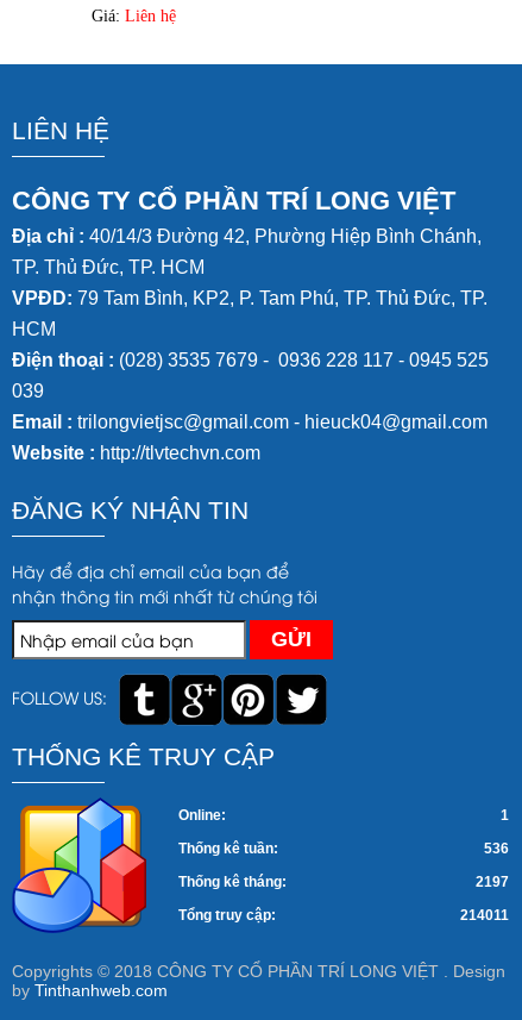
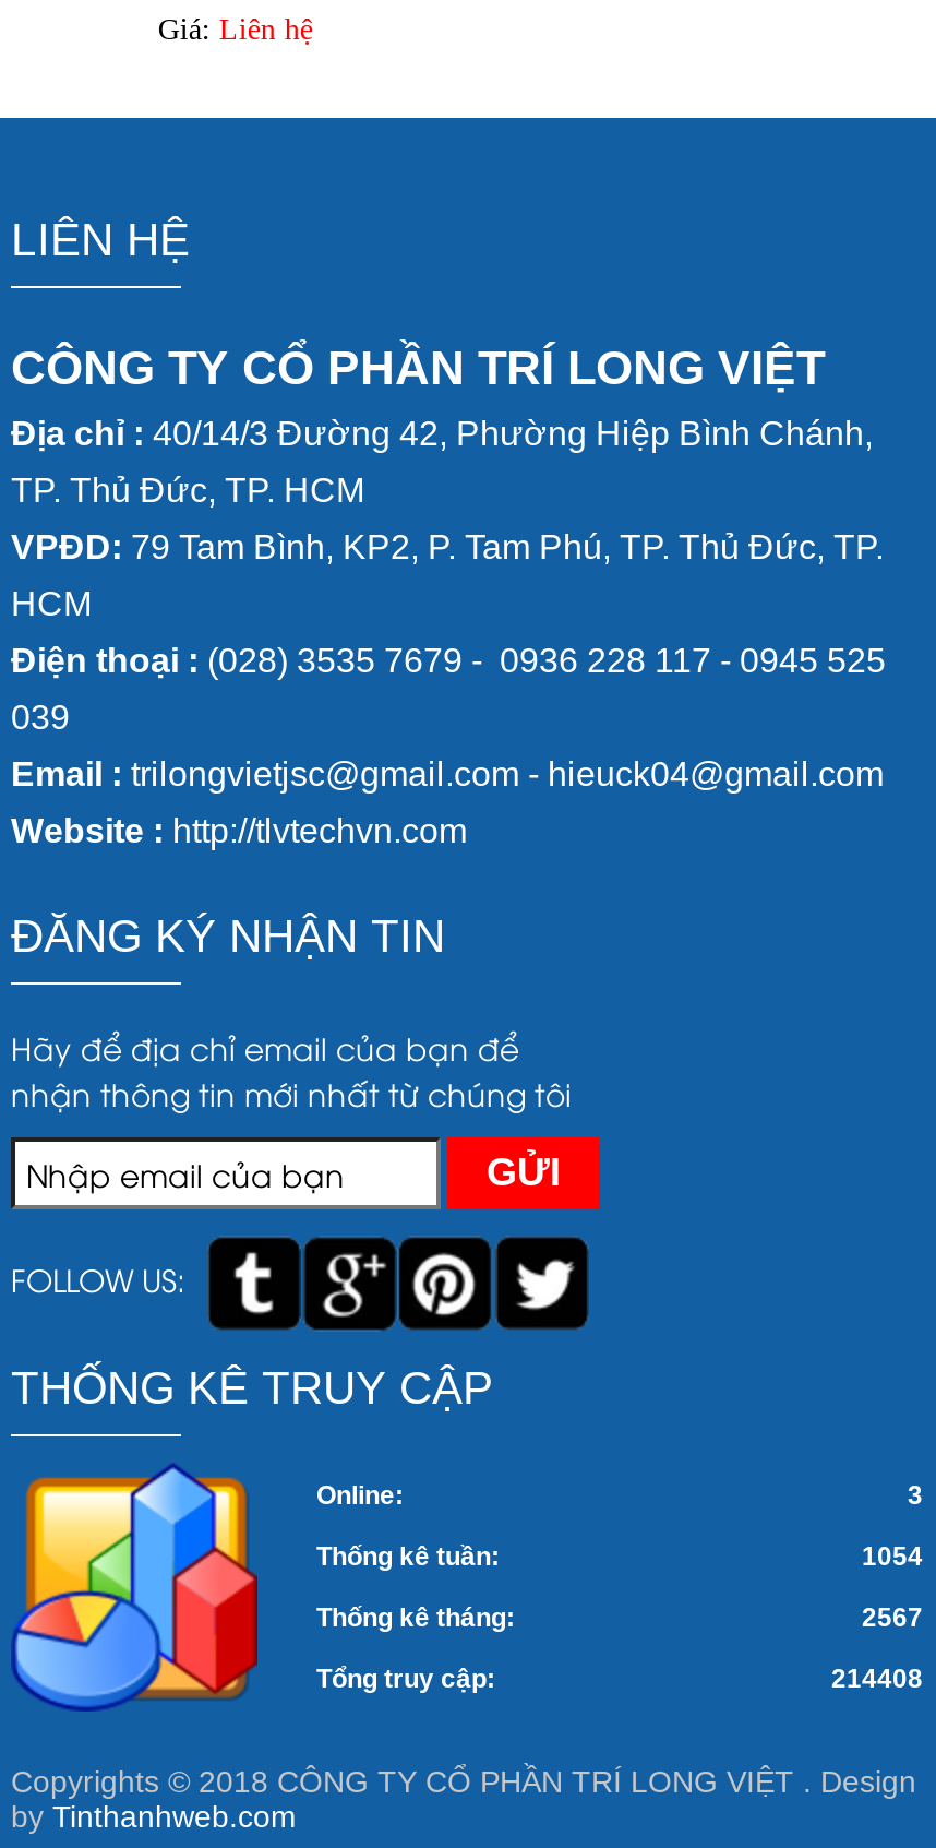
[501,807,509,824] 1 -> [908,1481,923,1511] 3
[484,841,509,857] 536 -> [862,1542,923,1572] 1054
[476,874,509,891] 2197 -> [862,1603,923,1633] 2567
[460,907,509,924] 214011 -> [831,1664,923,1695] 214408

